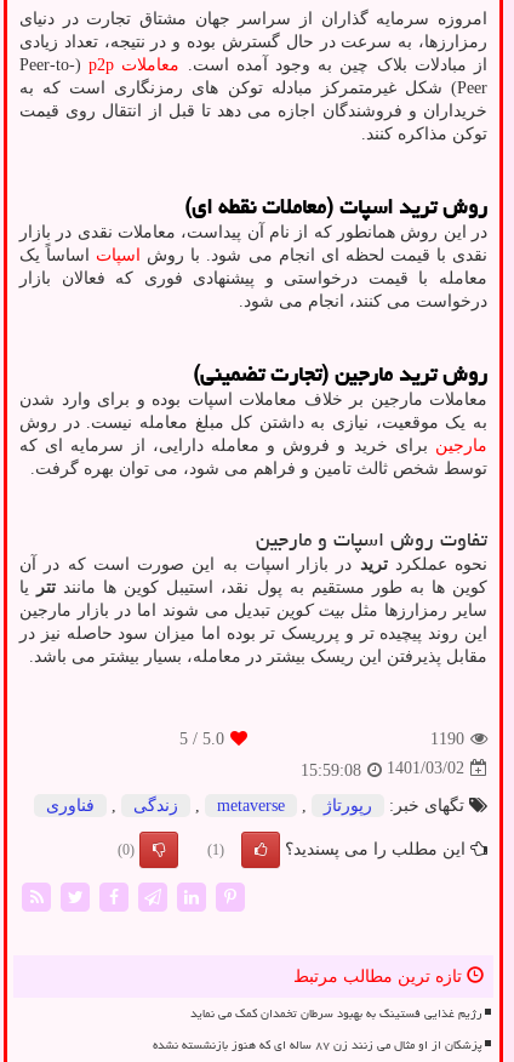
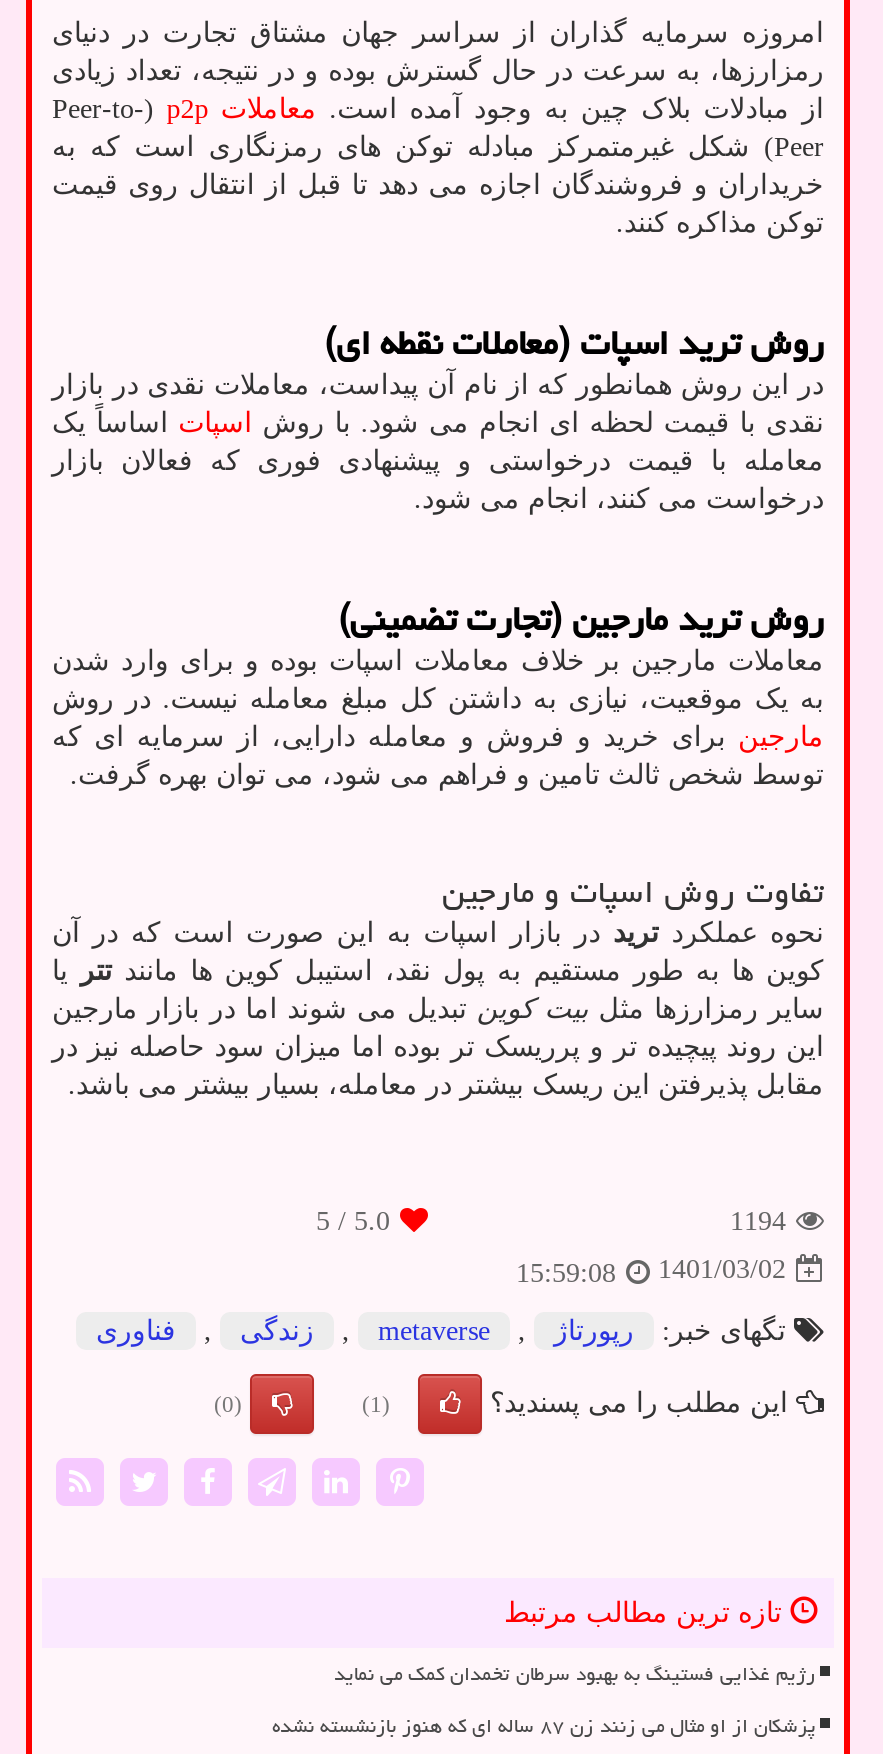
[430,730,464,748] 1190 -> [730,1207,786,1237] 1194

